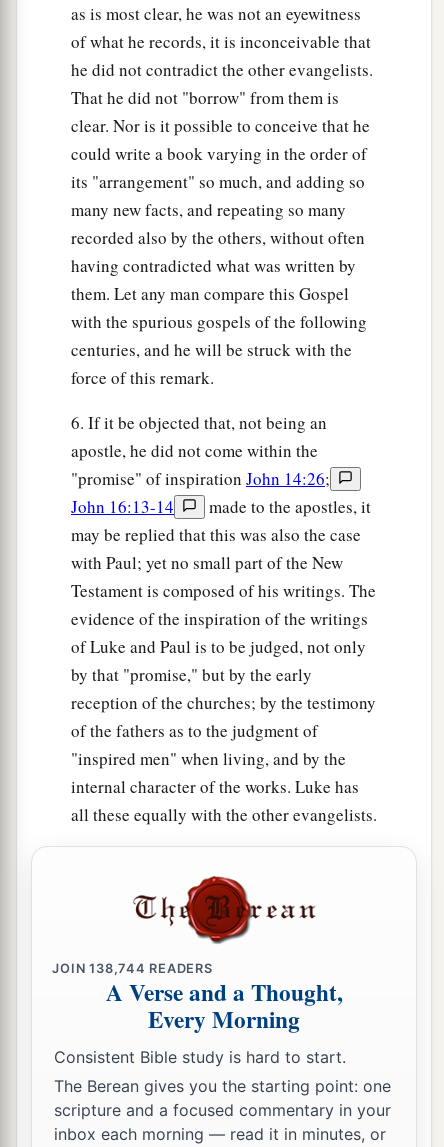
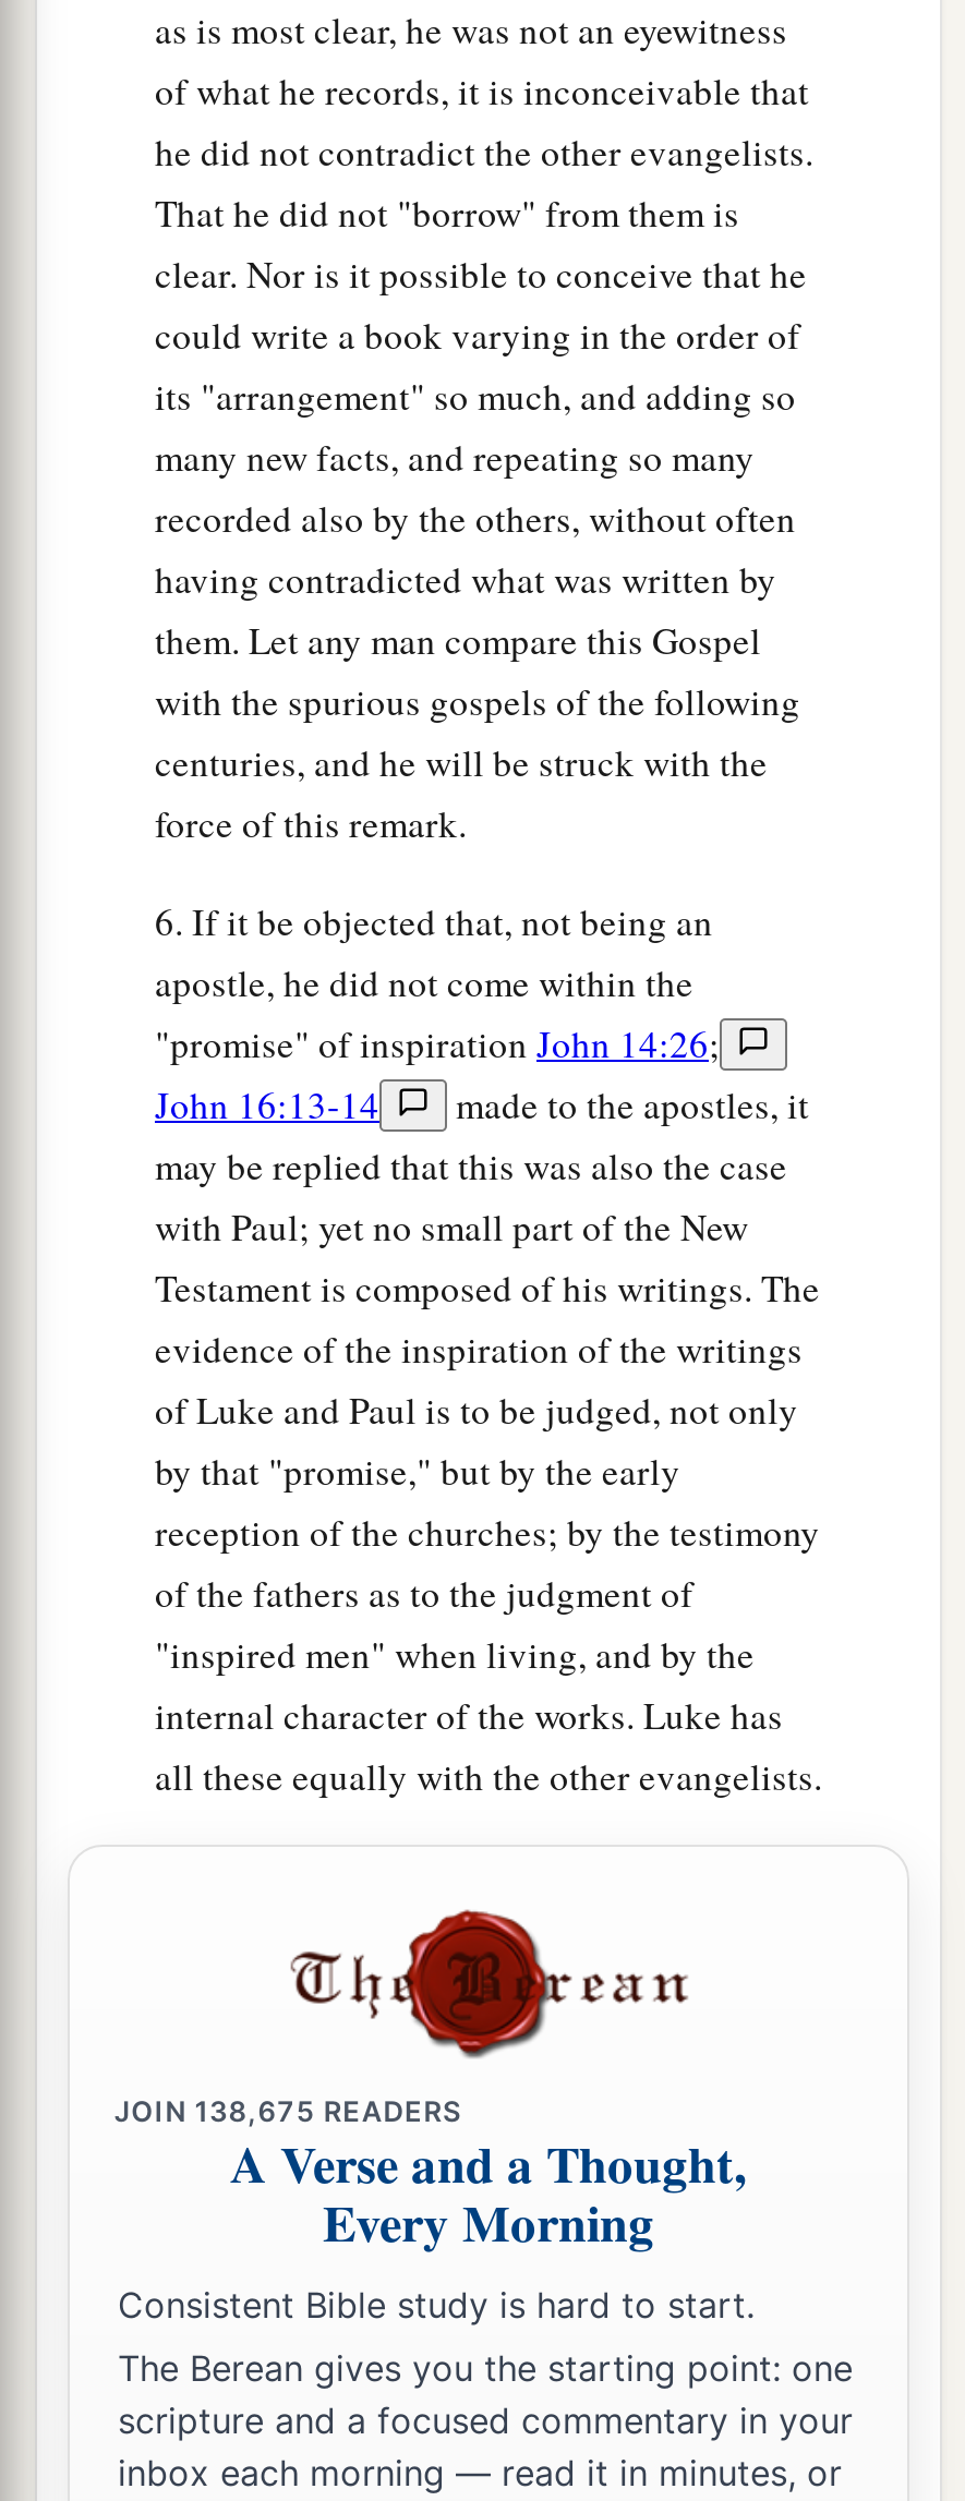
[52,961,213,976] JOIN 138,744 READERS -> [114,2095,462,2128] JOIN 138,675 READERS

